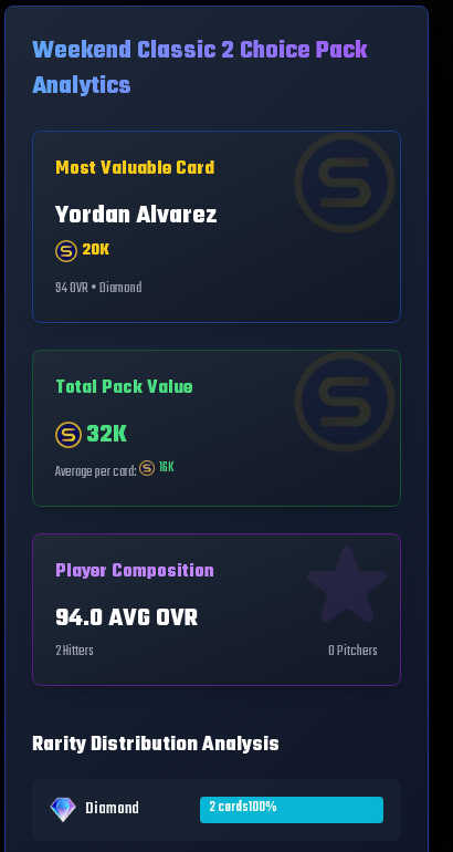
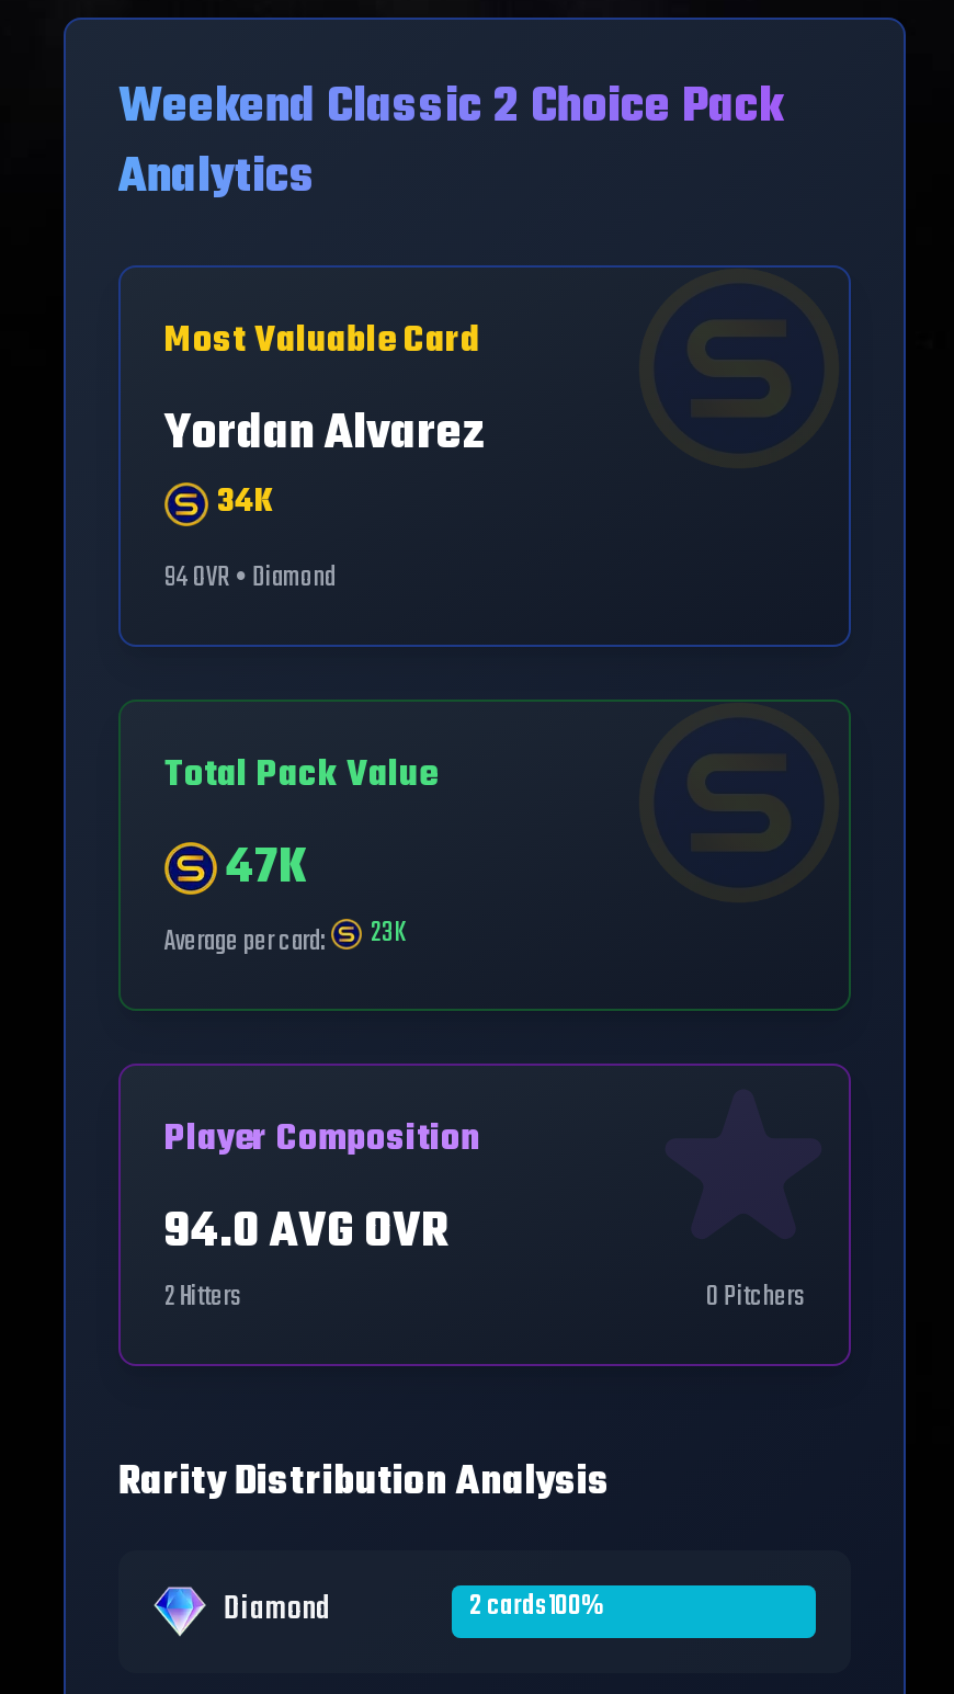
[82,238,109,263] 20K -> [217,478,274,528] 34K
[86,416,127,454] 32K -> [226,831,307,906] 47K
[55,457,173,484] Average per card: 16K -> [164,912,406,965] Average per card: 23K

